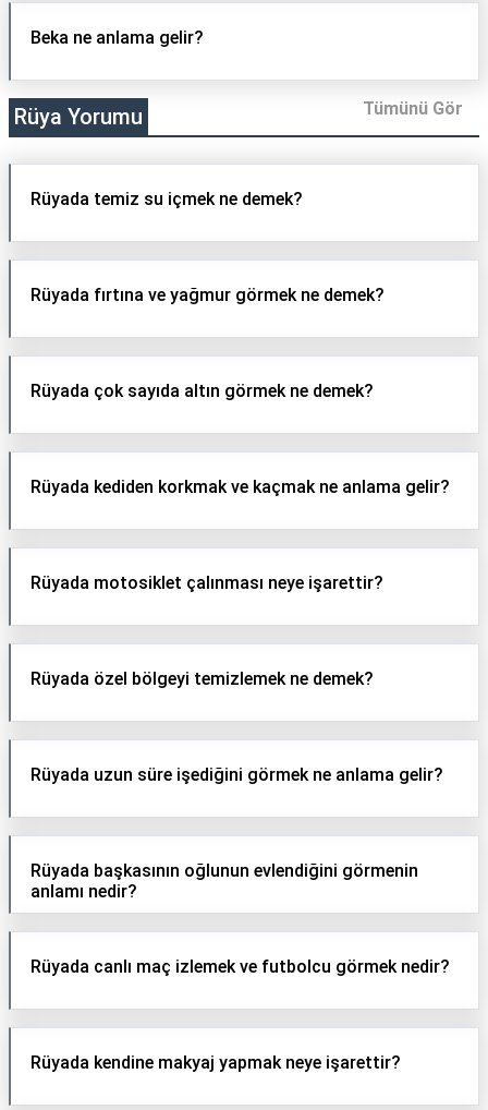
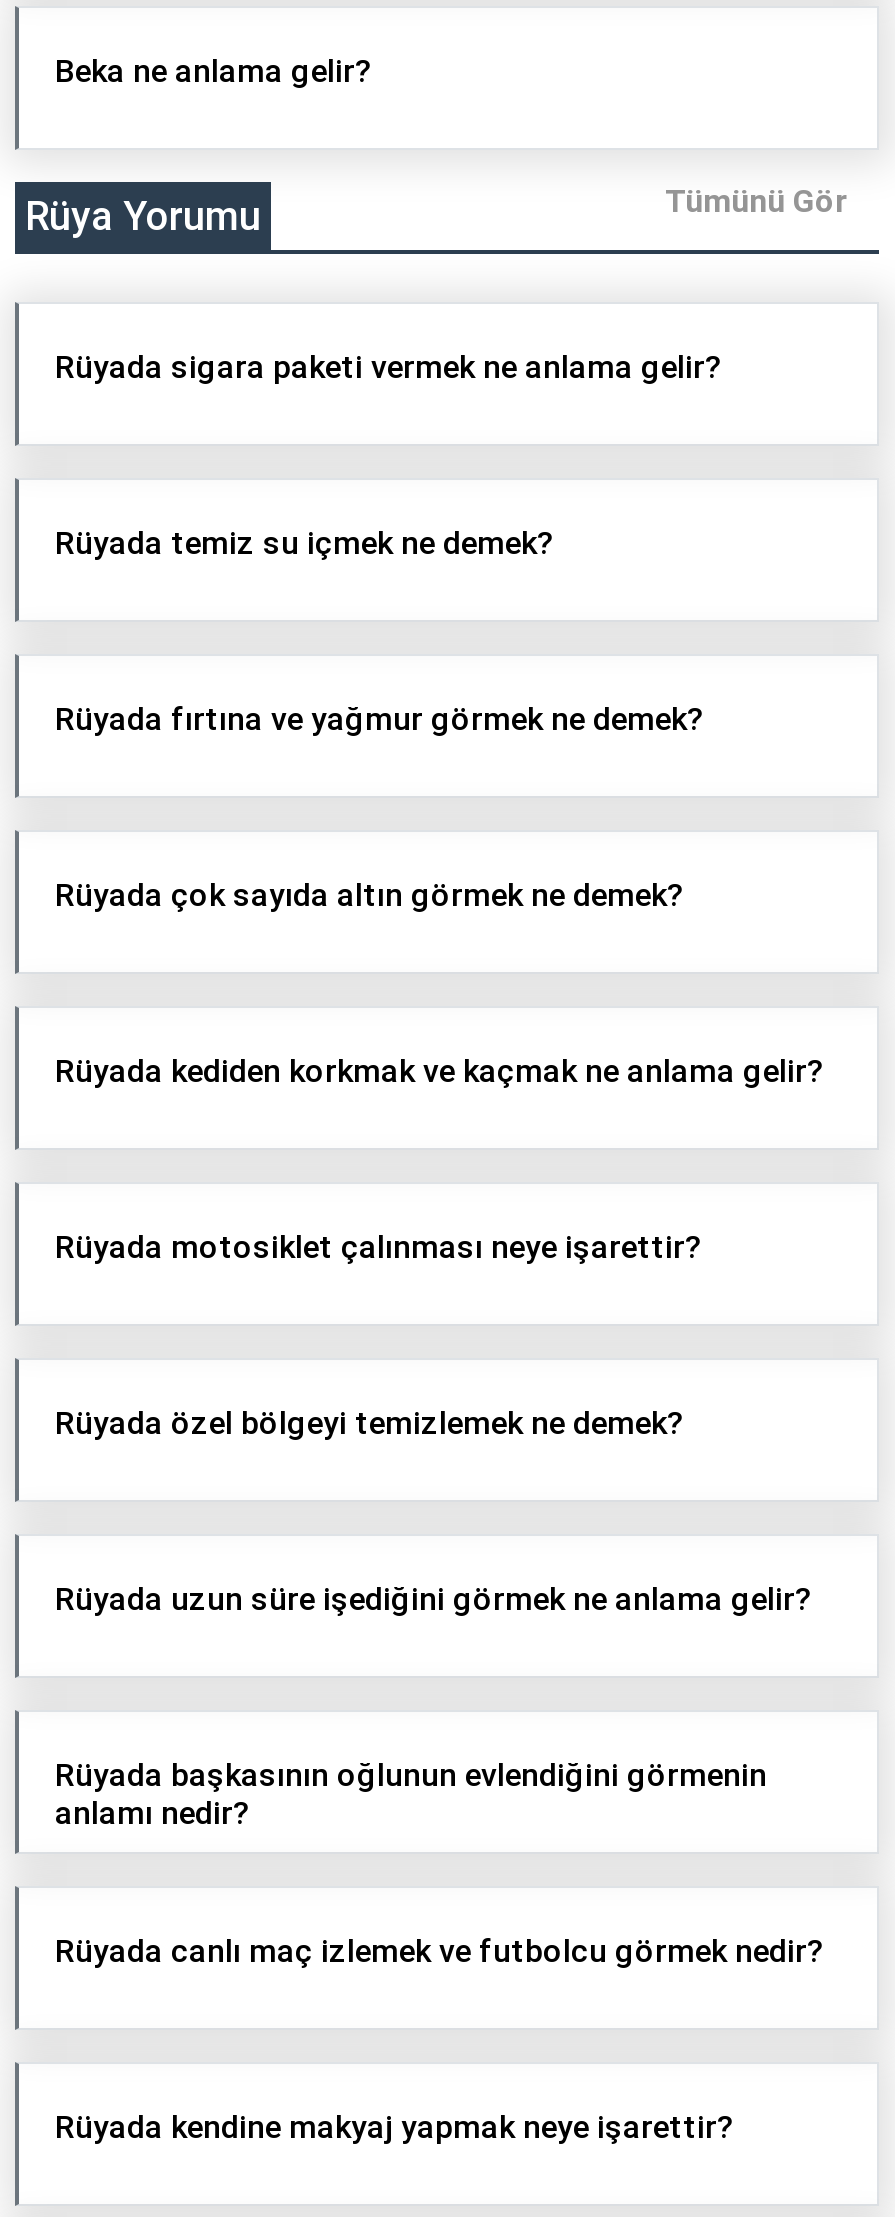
none -> [55,349,723,387] Rüyada sigara paketi vermek ne anlama gelir?

